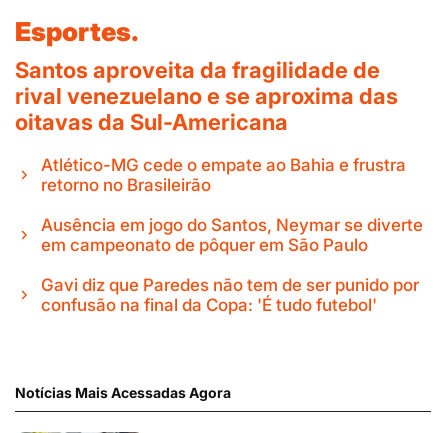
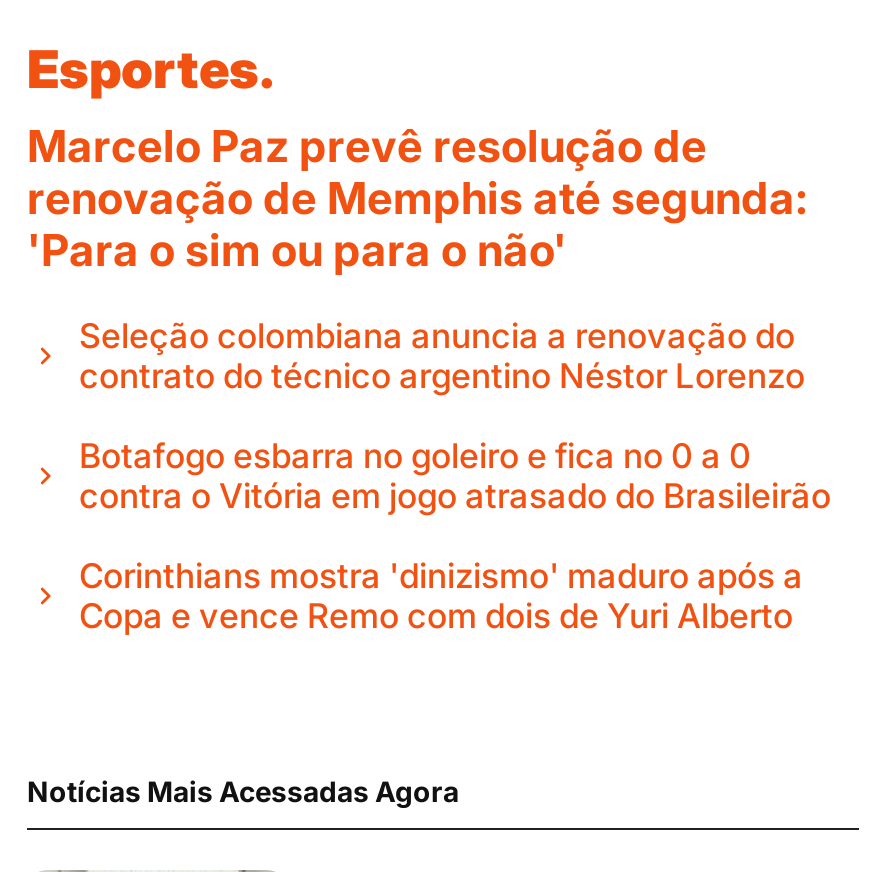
[15,57,398,135] Santos aproveita da fragilidade de | rival venezuelano e se aproxima das | oitavas da Sul-Americana -> [27,120,807,276] Marcelo Paz prevê resolução de | renovação de Memphis até segunda: | 'Para o sim ou para o não'
[41,155,406,195] Atlético-MG cede o empate ao Bahia e frustra | retorno no Brasileirão -> [79,316,805,396] Seleção colombiana anuncia a renovação do | contrato do técnico argentino Néstor Lorenzo
[41,215,423,255] Ausência em jogo do Santos, Neymar se diverte | em campeonato de pôquer em São Paulo -> [79,436,831,516] Botafogo esbarra no goleiro e fica no 0 a 0 | contra o Vitória em jogo atrasado do Brasileirão
[41,275,419,315] Gavi diz que Paredes não tem de ser punido por | confusão na final da Copa: 'É tudo futebol' -> [79,556,803,636] Corinthians mostra 'dinizismo' maduro após a | Copa e vence Remo com dois de Yuri Alberto

